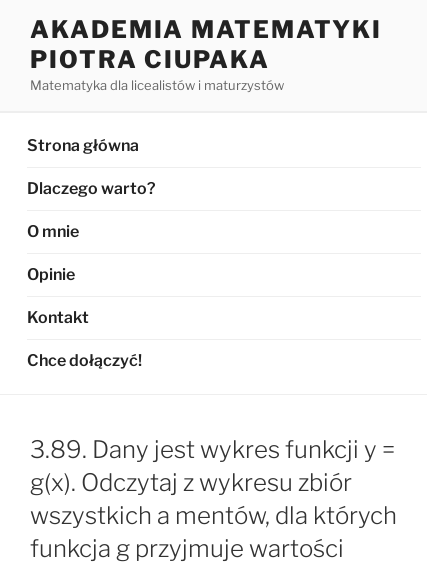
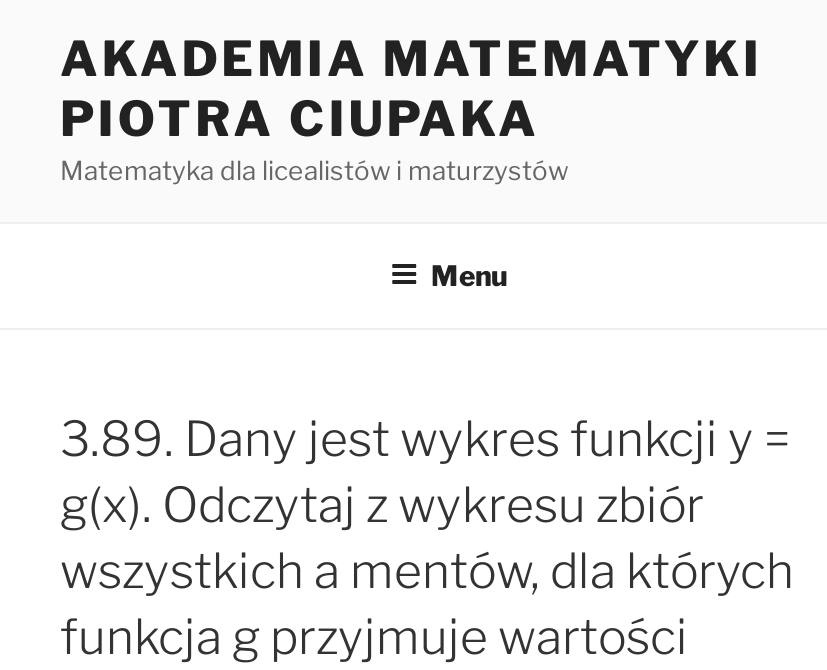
[27,136,156,370] Strona główna | Dlaczego warto? | O mnie | Opinie | Kontakt | Chce dołączyć! -> [431,258,507,292] Menu

